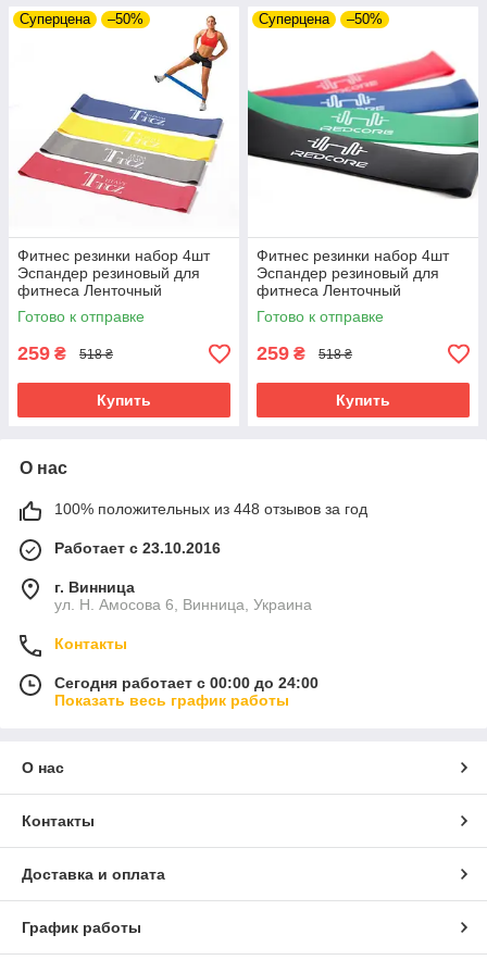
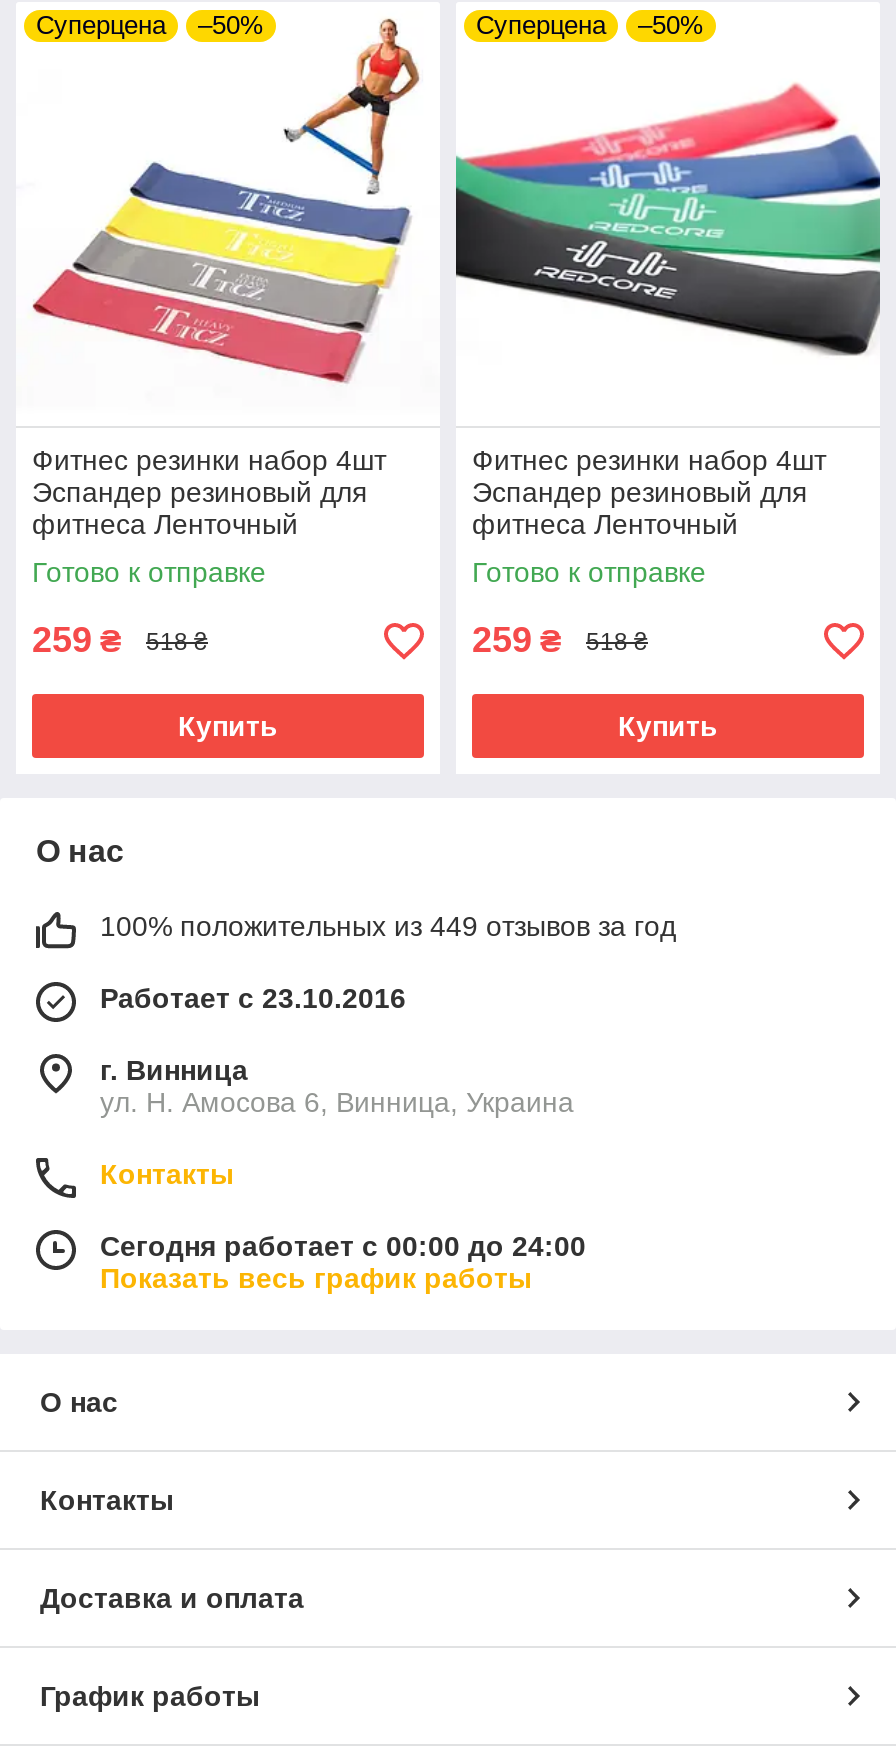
[54,501,367,518] 100% положительных из 448 отзывов за год -> [100,911,676,943] 100% положительных из 449 отзывов за год

